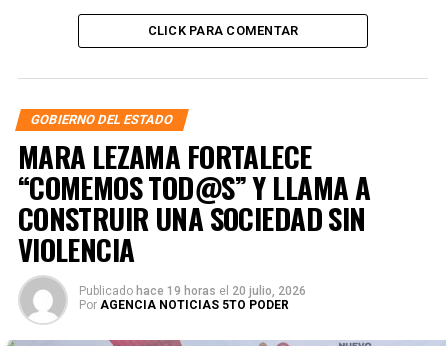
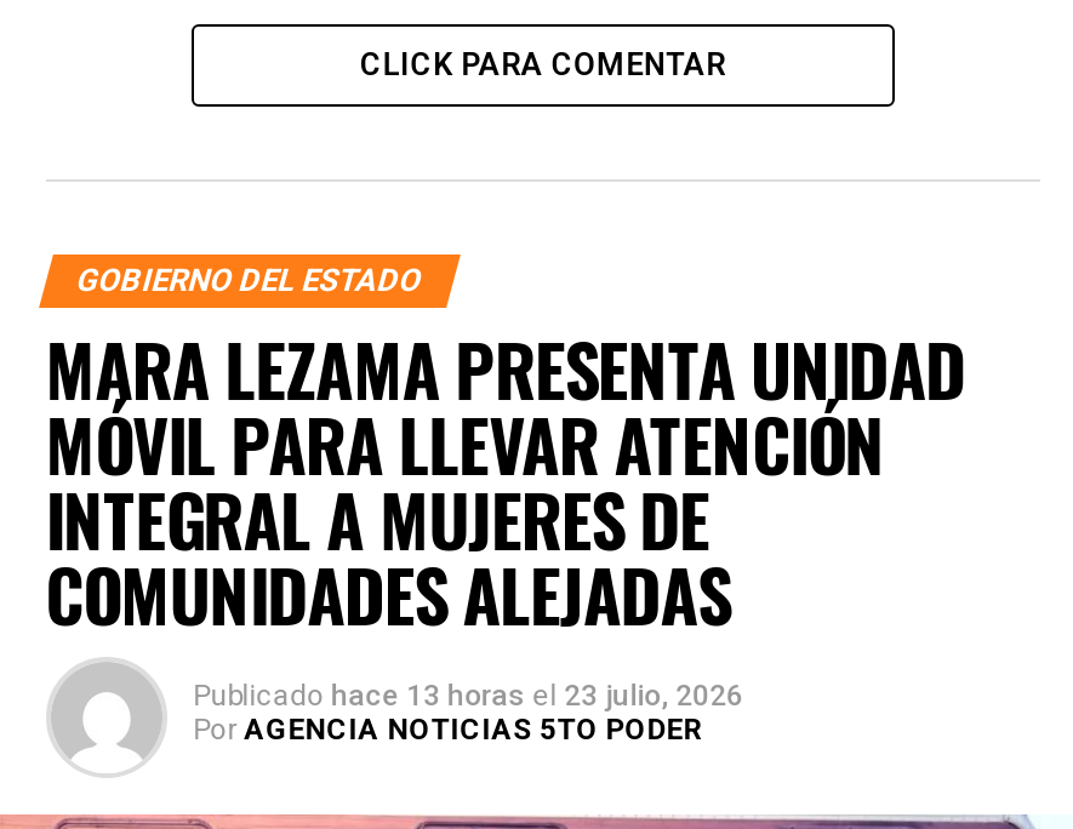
[18,135,370,298] MARA LEZAMA FORTALECE | “COMEMOS TOD@S” Y LLAMA A | CONSTRUIR UNA SOCIEDAD SIN | VIOLENCIA | Publicado hace 19 horas el 20 julio, 2026 -> [45,319,965,714] MARA LEZAMA PRESENTA UNIDAD | MÓVIL PARA LLEVAR ATENCIÓN | INTEGRAL A MUJERES DE | COMUNIDADES ALEJADAS | Publicado hace 13 horas el 23 julio, 2026

